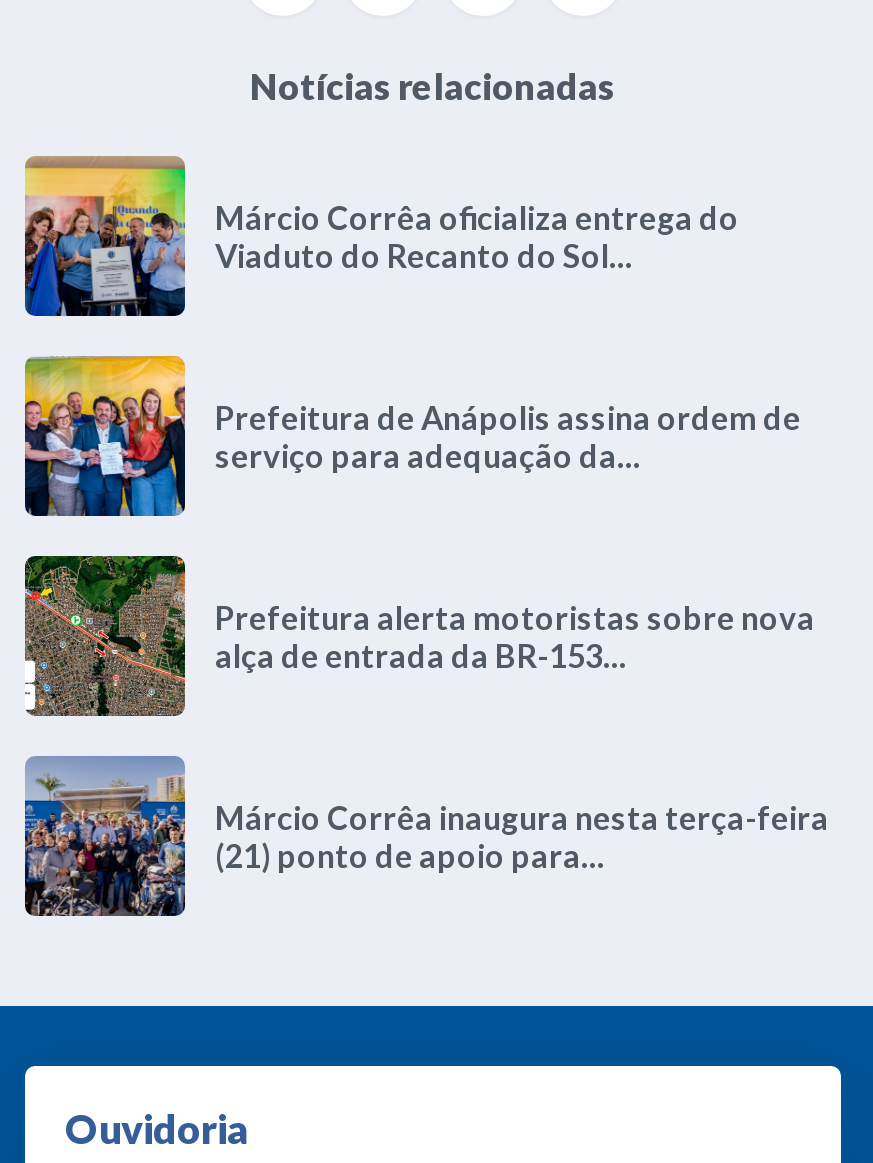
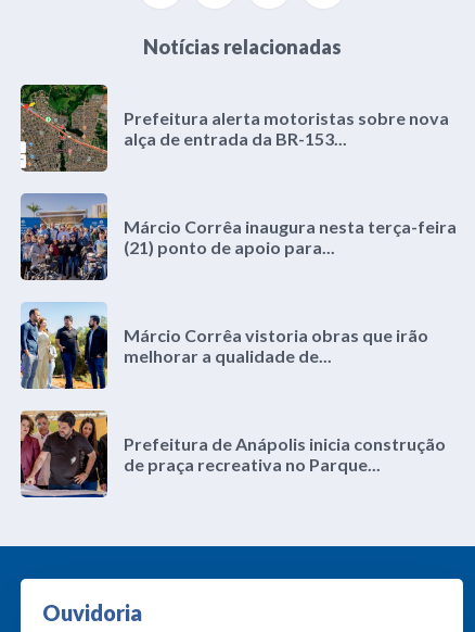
[23,156,739,318] [image] | Márcio Corrêa oficializa entrega do | Viaduto do Recanto do Sol... -> none
[23,354,801,518] [image] | Prefeitura de Anápolis assina ordem de | serviço para adequação da... -> none
moved [21,552,829,875] -> [18,83,457,258]: [image] | Prefeitura alerta motoristas sobre nova | alça de entrada da BR-153... | Márcio Corrêa inaugura nesta terça-feira | (21) ponto de apoio para...
none -> [20,302,428,390] [image] | Márcio Corrêa vistoria obras que irão | melhorar a qualidade de...
none -> [20,410,446,497] [image] | Prefeitura de Anápolis inicia construção | de praça recreativa no Parque...

